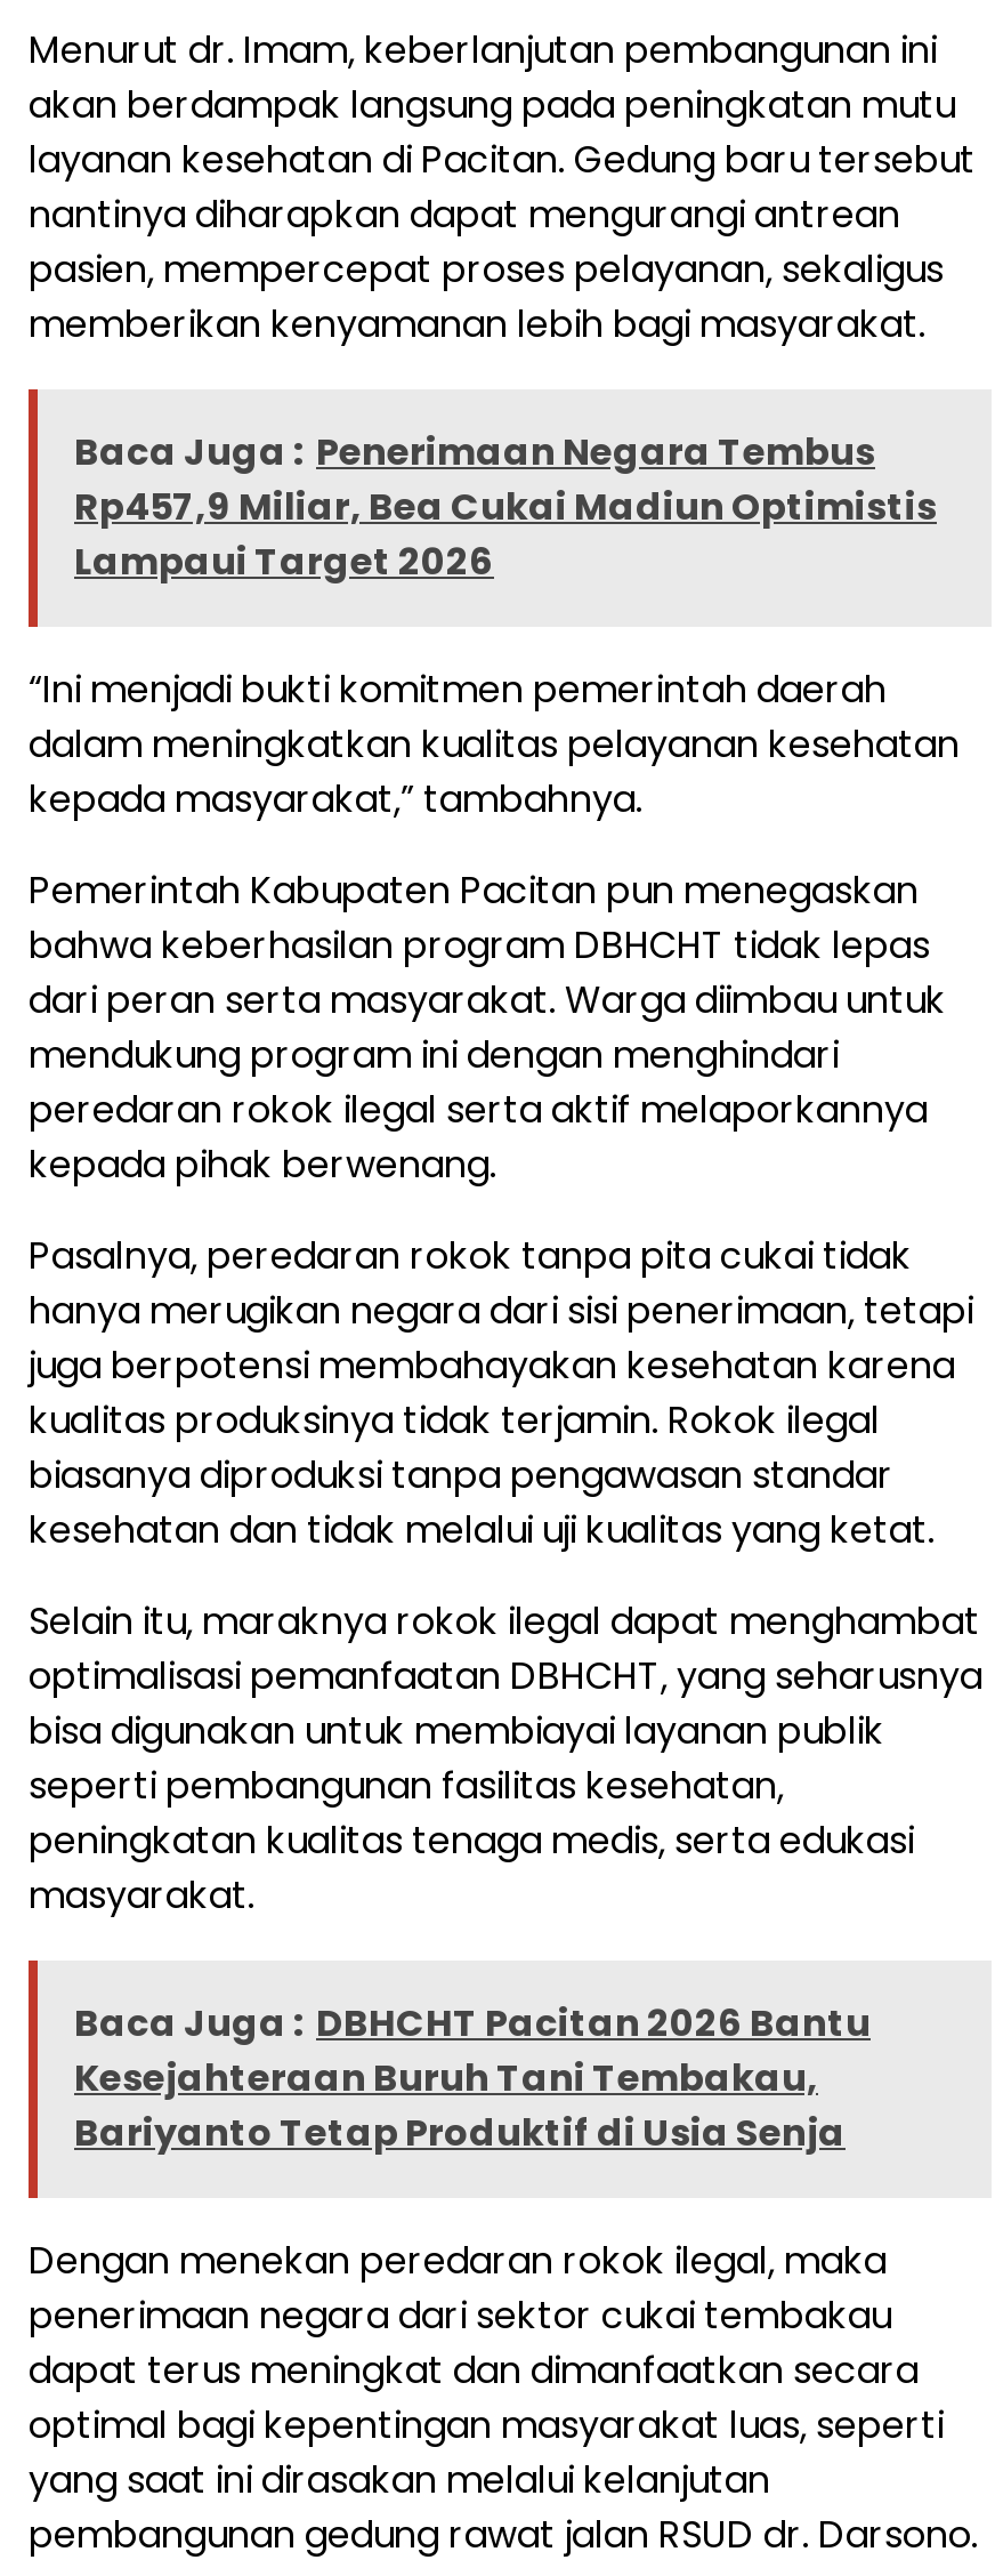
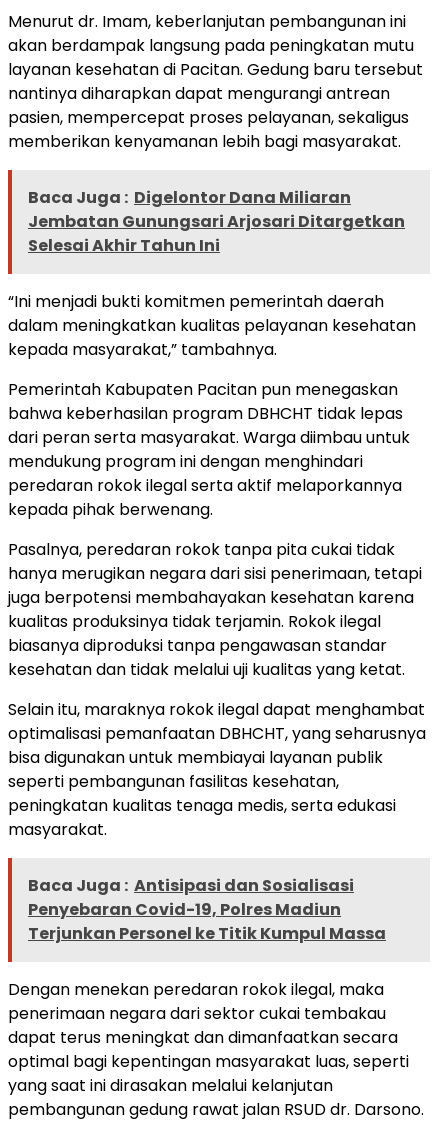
[74,426,937,589] Baca Juga : Penerimaan Negara Tembus | Rp457,9 Miliar, Bea Cukai Madiun Optimistis | Lampaui Target 2026 -> [28,186,405,257] Baca Juga : Digelontor Dana Miliaran | Jembatan Gunungsari Arjosari Ditargetkan | Selesai Akhir Tahun Ini
[74,1998,871,2160] Baca Juga : DBHCHT Pacitan 2026 Bantu | Kesejahteraan Buruh Tani Tembakau, | Bariyanto Tetap Produktif di Usia Senja -> [28,874,386,945] Baca Juga : Antisipasi dan Sosialisasi | Penyebaran Covid-19, Polres Madiun | Terjunkan Personel ke Titik Kumpul Massa

